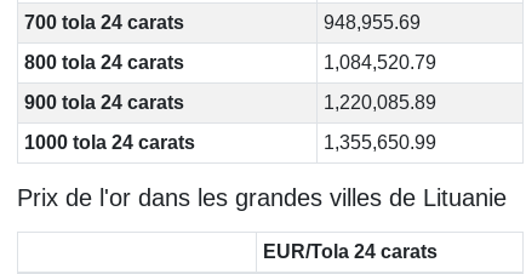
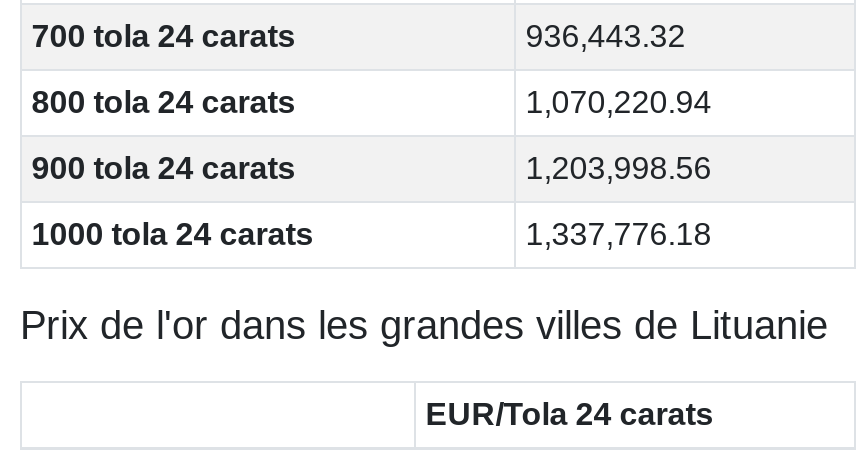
[323,12,420,33] 948,955.69 -> [526,19,686,53] 936,443.32
[323,52,436,73] 1,084,520.79 -> [526,85,712,119] 1,070,220.94
[323,92,436,113] 1,220,085.89 -> [526,151,712,185] 1,203,998.56
[323,132,436,153] 1,355,650.99 -> [526,217,712,251] 1,337,776.18

